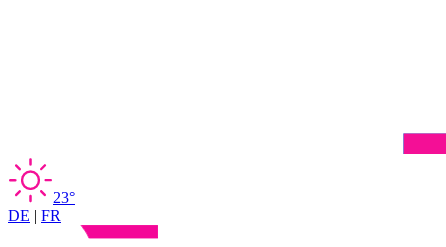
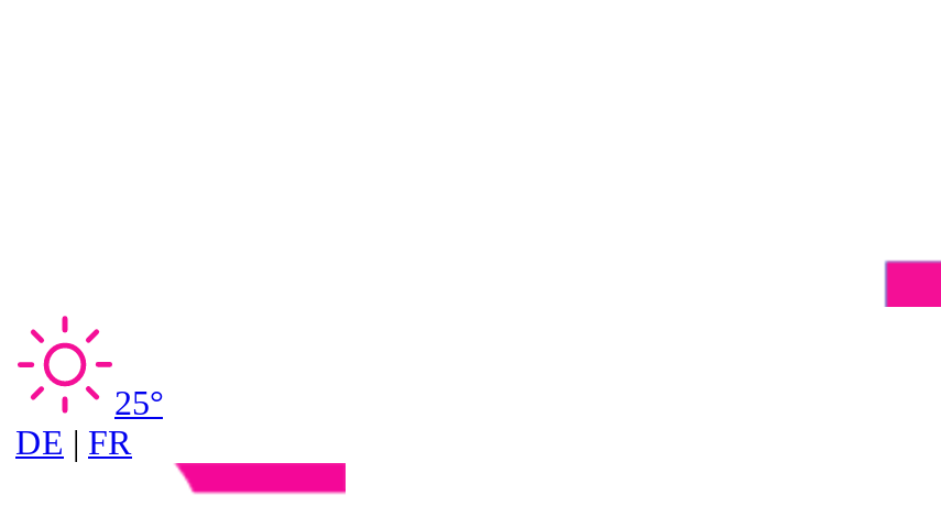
[53,189,75,206] 23° -> [114,384,163,421] 25°

